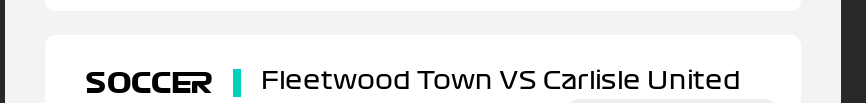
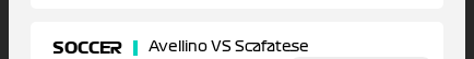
[261,69,741,93] Fleetwood Town VS Carlisle United -> [149,40,309,54] Avellino VS Scafatese

